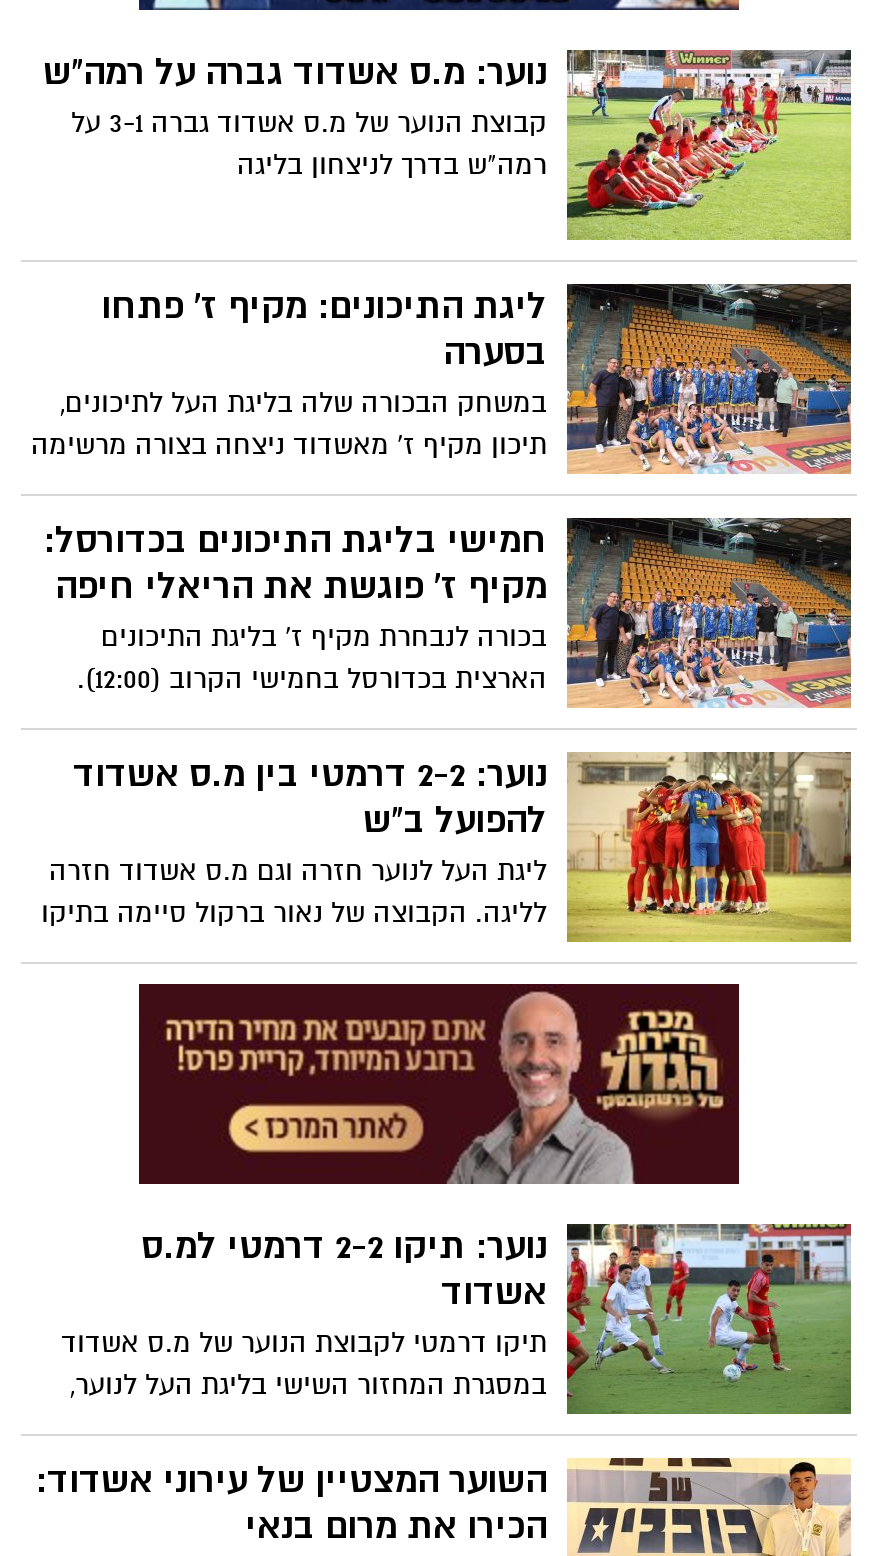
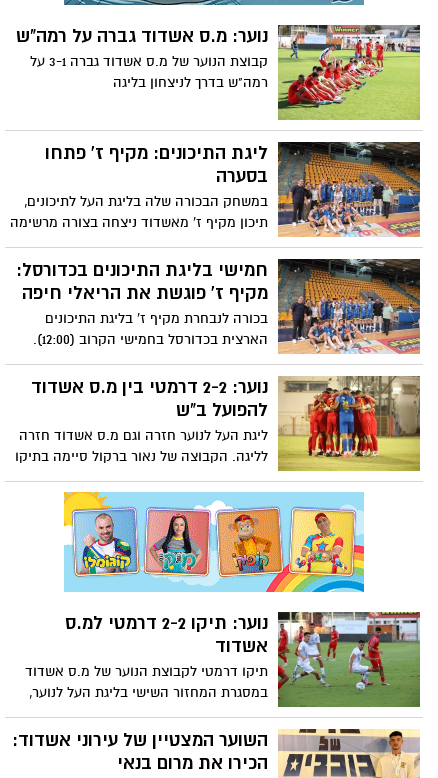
[137,982,741,1186] [image] -> [63,491,365,593] [image]

